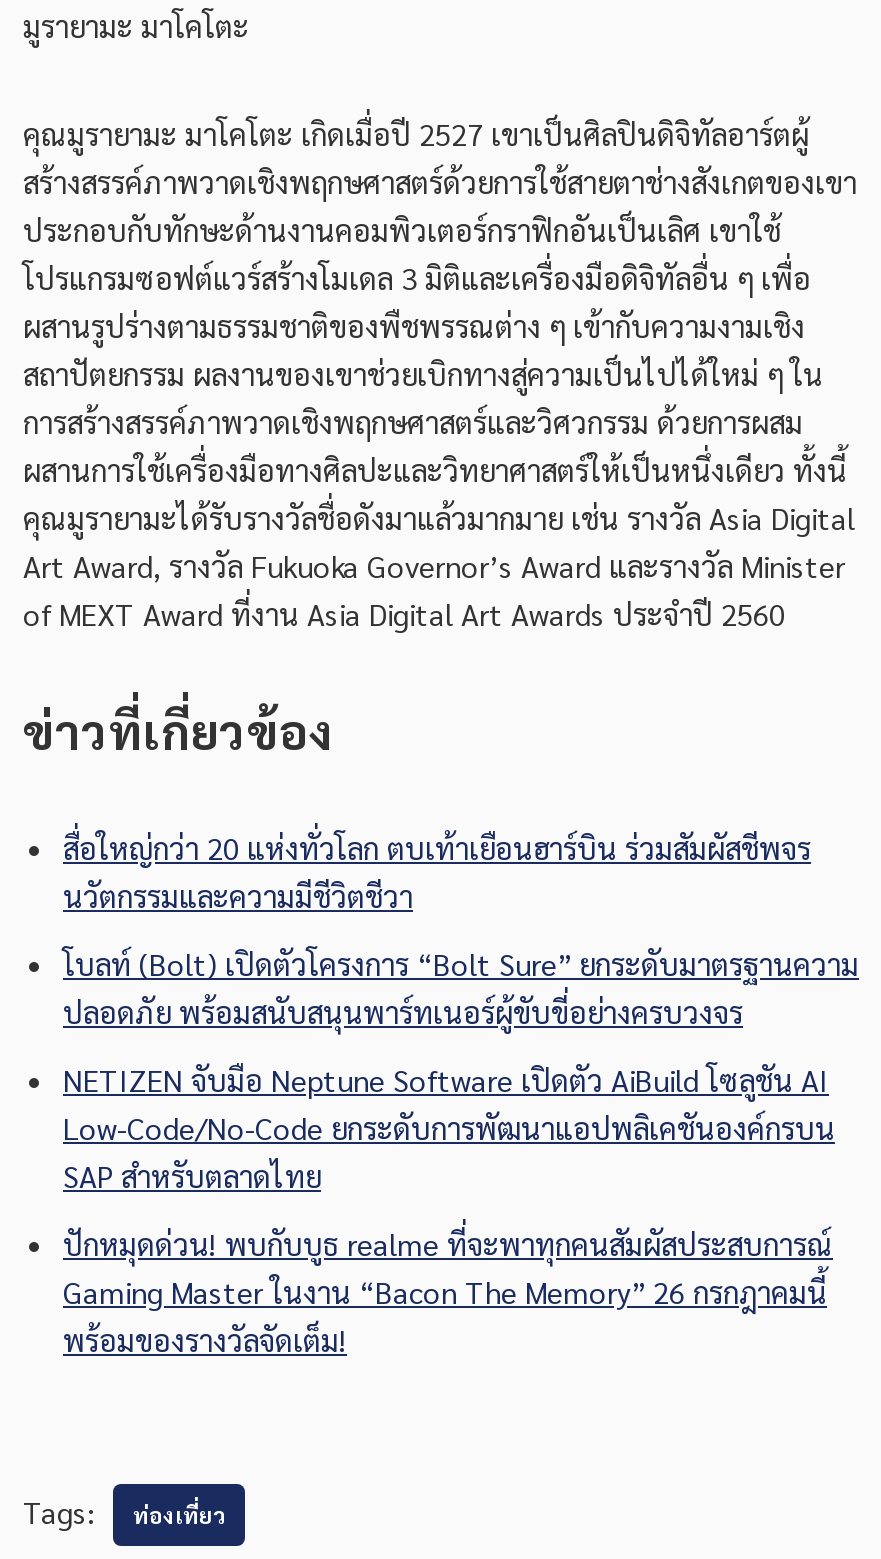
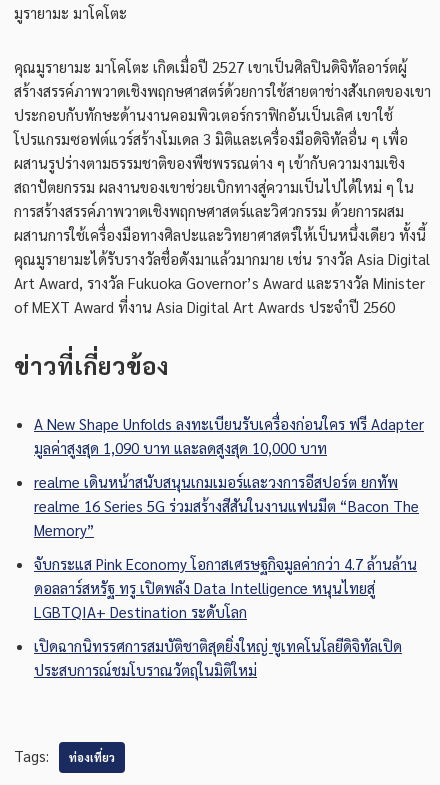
[63,827,811,913] สื่อใหญ่กว่า 20 แห่งทั่วโลก ตบเท้าเยือนฮาร์บิน ร่วมสัมผัสชีพจร | นวัตกรรมและความมีชีวิตชีวา -> [34,414,424,457] A New Shape Unfolds ลงทะเบียนรับเครื่องก่อนใคร ฟรี Adapter | มูลค่าสูงสุด 1,090 บาท และลดสูงสุด 10,000 บาท
[63,943,859,1029] โบลท์ (Bolt) เปิดตัวโครงการ “Bolt Sure” ยกระดับมาตรฐานความ | ปลอดภัย พร้อมสนับสนุนพาร์ทเนอร์ผู้ขับขี่อย่างครบวงจร -> [34,472,419,539] realme เดินหน้าสนับสนุนเกมเมอร์และวงการอีสปอร์ต ยกทัพ | realme 16 Series 5G ร่วมสร้างสีสันในงานแฟนมีต “Bacon The | Memory”
[63,1059,835,1193] NETIZEN จับมือ Neptune Software เปิดตัว AiBuild โซลูชัน AI | Low-Code/No-Code ยกระดับการพัฒนาแอปพลิเคชันองค์กรบน | SAP สำหรับตลาดไทย -> [34,554,417,621] จับกระแส Pink Economy โอกาสเศรษฐกิจมูลค่ากว่า 4.7 ล้านล้าน | ดอลลาร์สหรัฐ ทรู เปิดพลัง Data Intelligence หนุนไทยสู่ | LGBTQIA+ Destination ระดับโลก
[63,1223,833,1357] ปักหมุดด่วน! พบกับบูธ realme ที่จะพาทุกคนสัมผัสประสบการณ์ | Gaming Master ในงาน “Bacon The Memory” 26 กรกฎาคมนี้ | พร้อมของรางวัลจัดเต็ม! -> [34,636,402,679] เปิดฉากนิทรรศการสมบัติชาติสุดยิ่งใหญ่ ชูเทคโนโลยีดิจิทัลเปิด | ประสบการณ์ชมโบราณวัตถุในมิติใหม่

